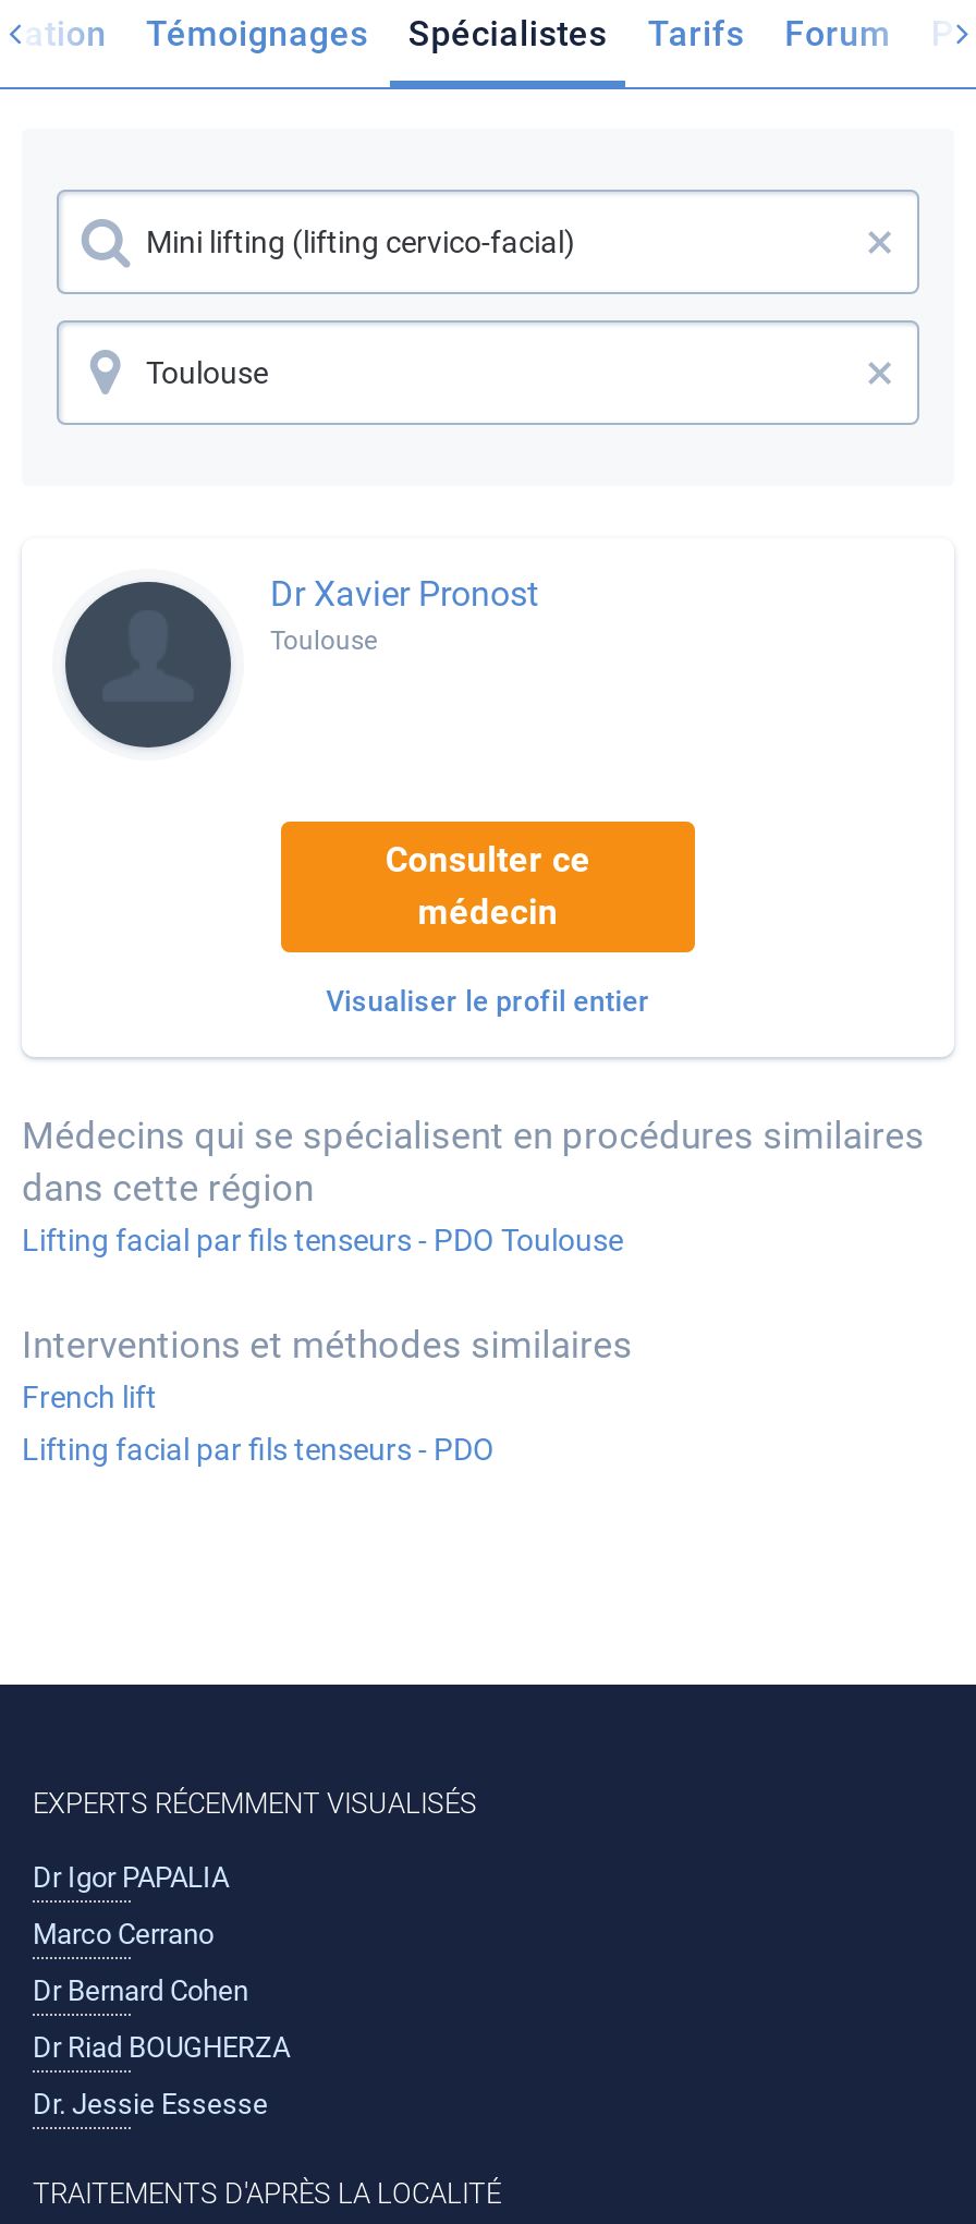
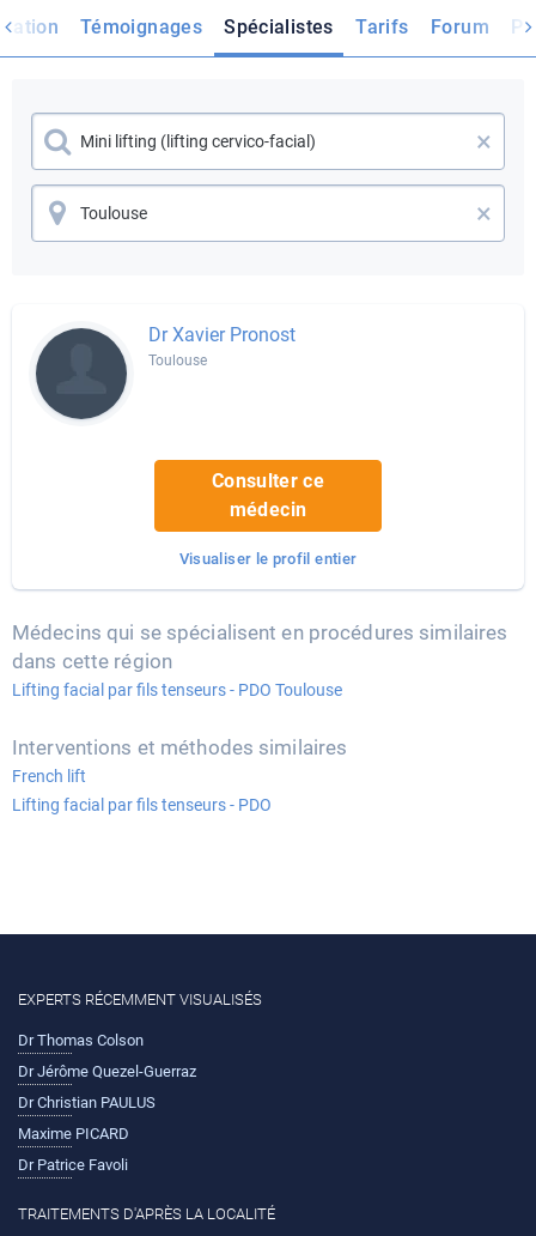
[33,1861,229,1894] Dr Igor PAPALIA -> [18,1031,144,1049] Dr Thomas Colson
[33,1918,213,1950] Marco Cerrano -> [18,1062,196,1080] Dr Jérôme Quezel-Guerraz
[33,1974,248,2007] Dr Bernard Cohen -> [18,1093,156,1111] Dr Christian PAULUS
[33,2031,290,2064] Dr Riad BOUGHERZA -> [18,1125,129,1143] Maxime PICARD
[33,2088,268,2120] Dr. Jessie Essesse -> [18,1156,128,1174] Dr Patrice Favoli

